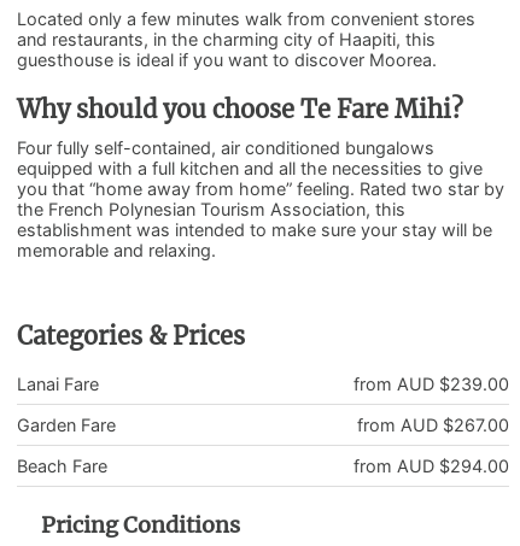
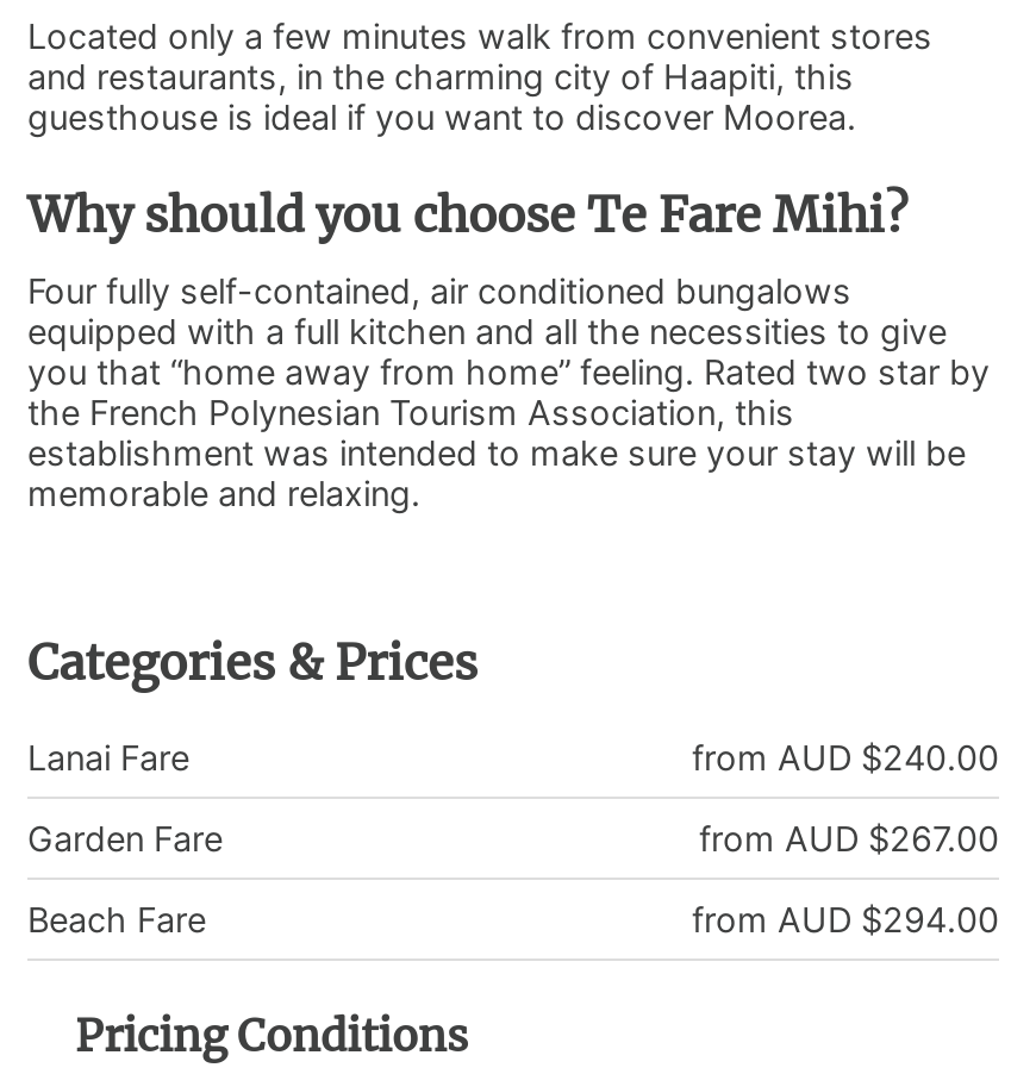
[354,373,509,394] from AUD $239.00 -> [692,737,999,777] from AUD $240.00

